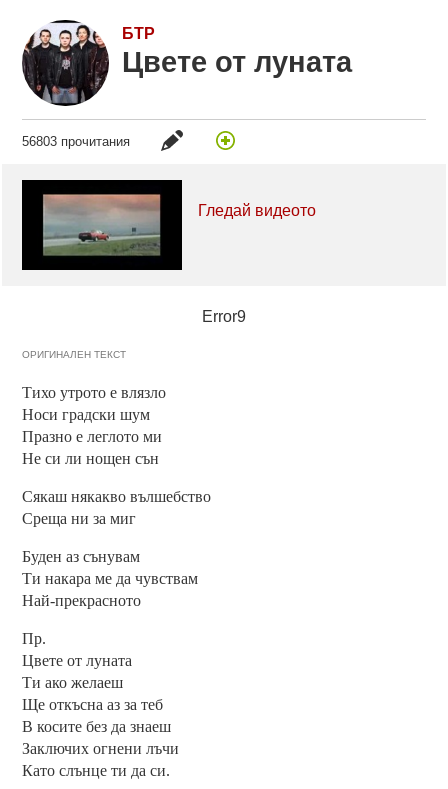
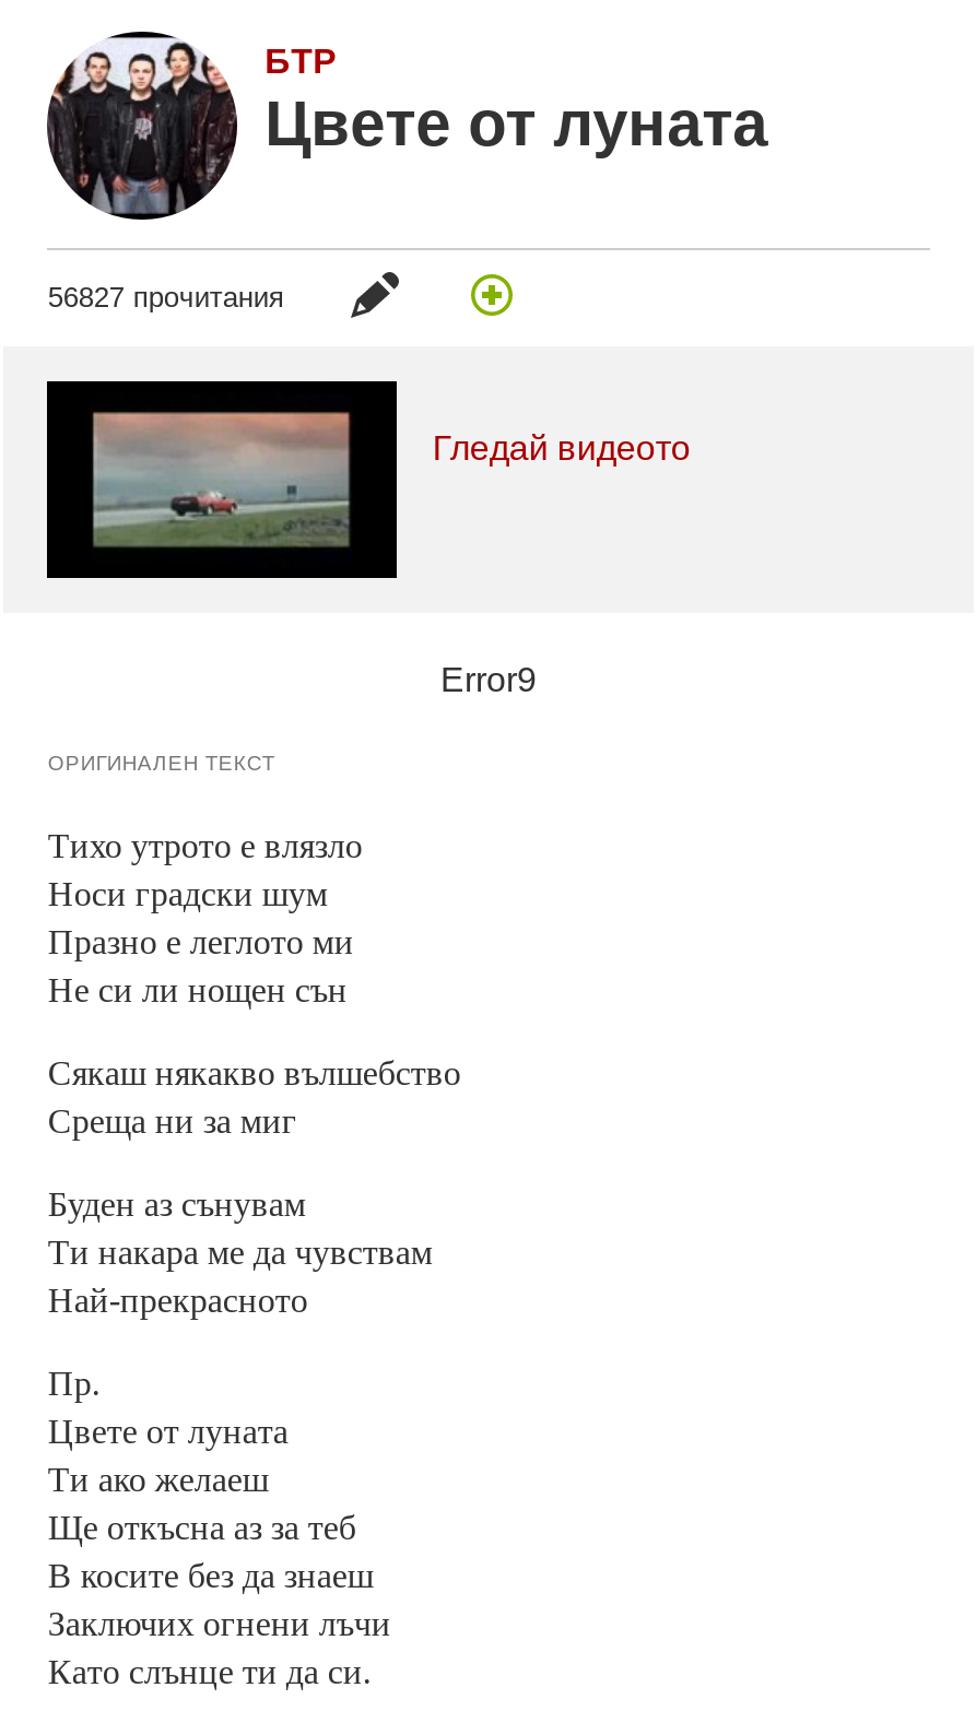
[22,134,130,149] 56803 прочитания -> [48,280,284,313] 56827 прочитания

